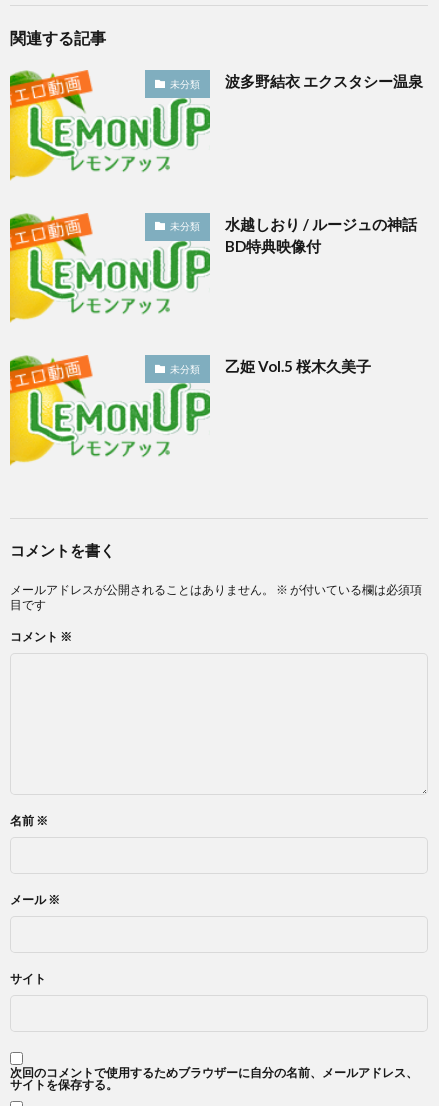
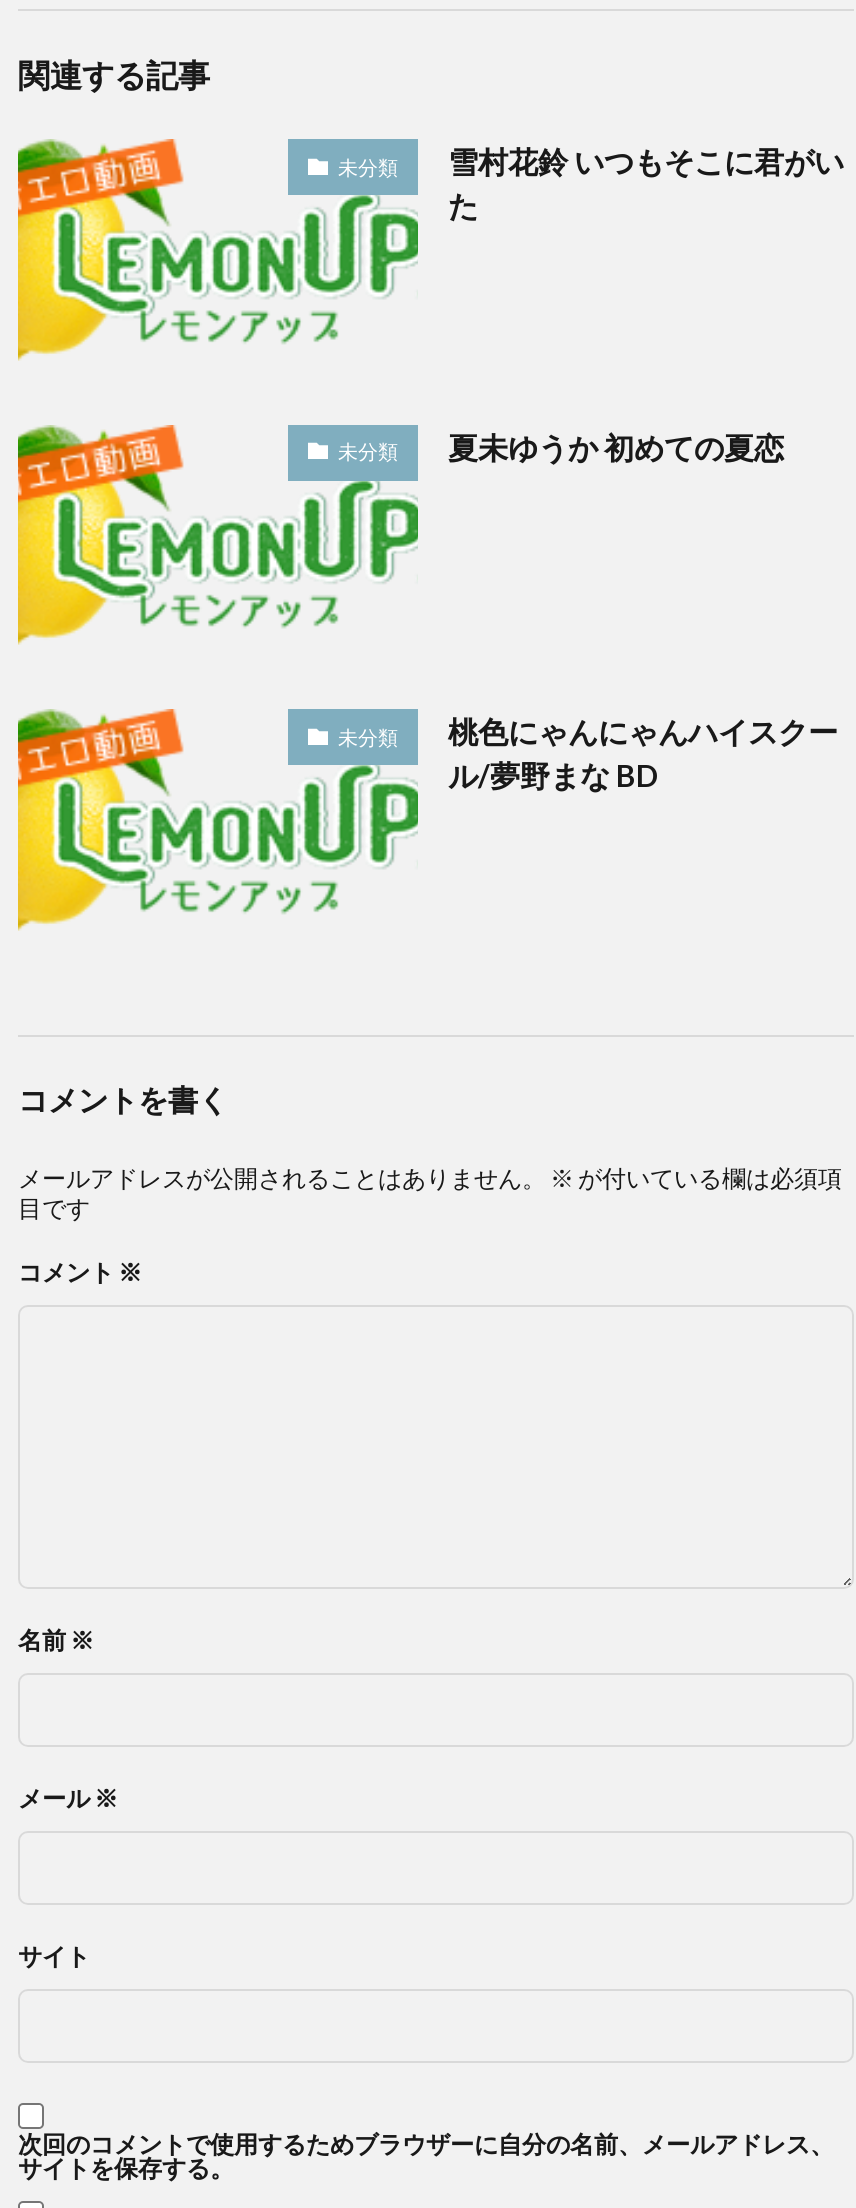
[225,72,423,90] 波多野結衣 エクスタシー温泉 -> [448,143,844,223] 雪村花鈴 いつもそこに君がい | た
[225,214,417,254] 水越しおり / ルージュの神話 | BD特典映像付 -> [448,428,784,464] 夏未ゆうか 初めての夏恋
[225,357,371,375] 乙姫 Vol.5 桜木久美子 -> [448,713,838,793] 桃色にゃんにゃんハイスクー | ル/夢野まな BD

